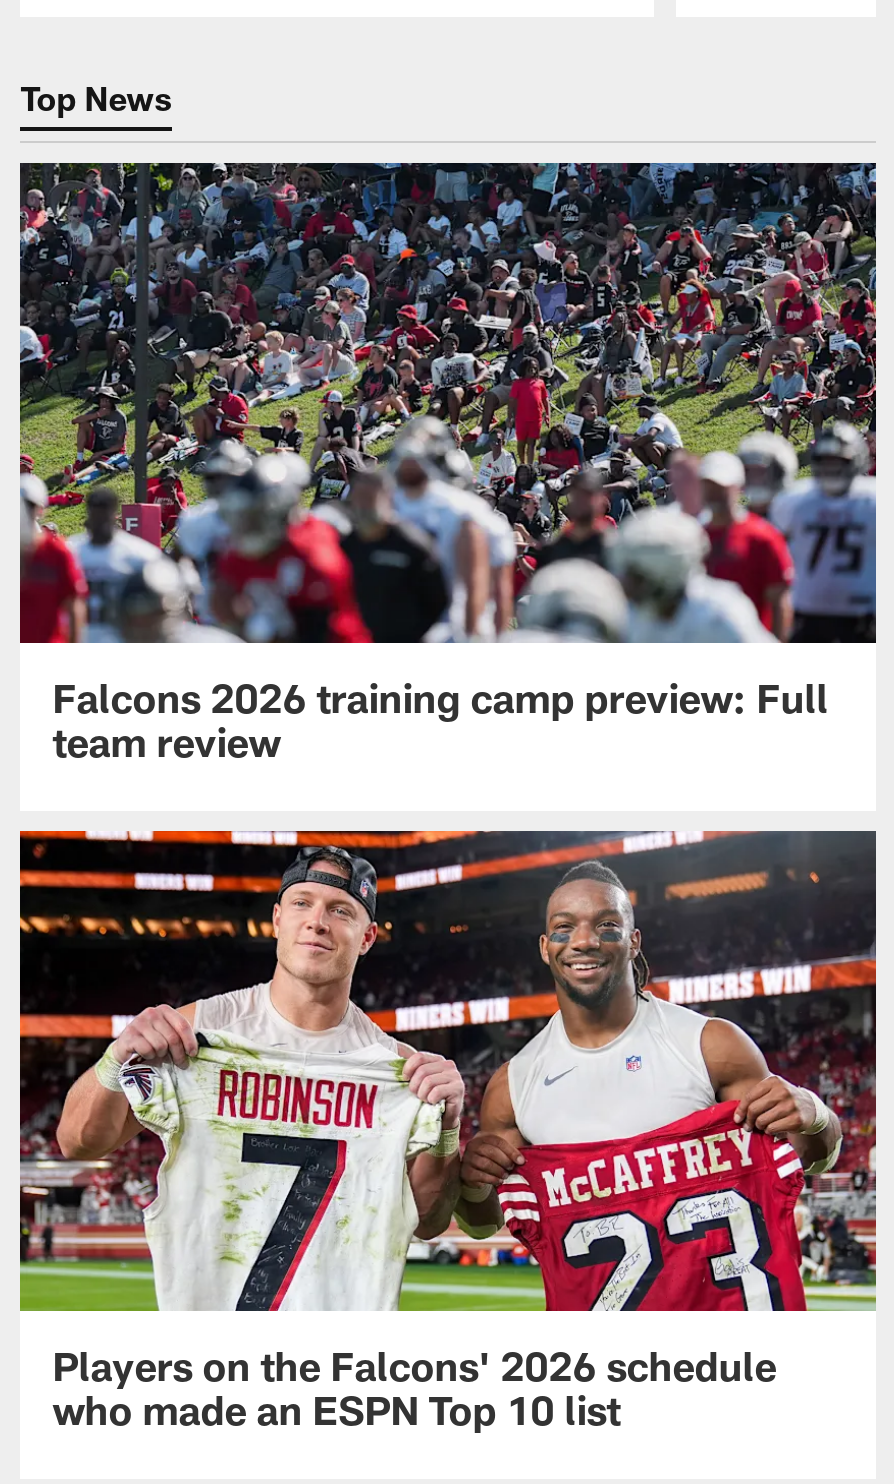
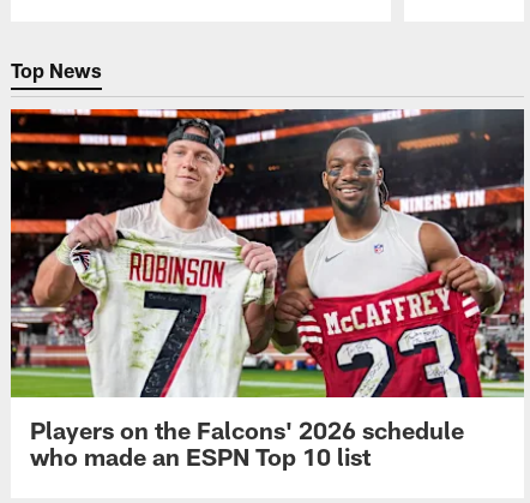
[18,161,878,765] [image] | Falcons 2026 training camp preview: Full | team review -> none

